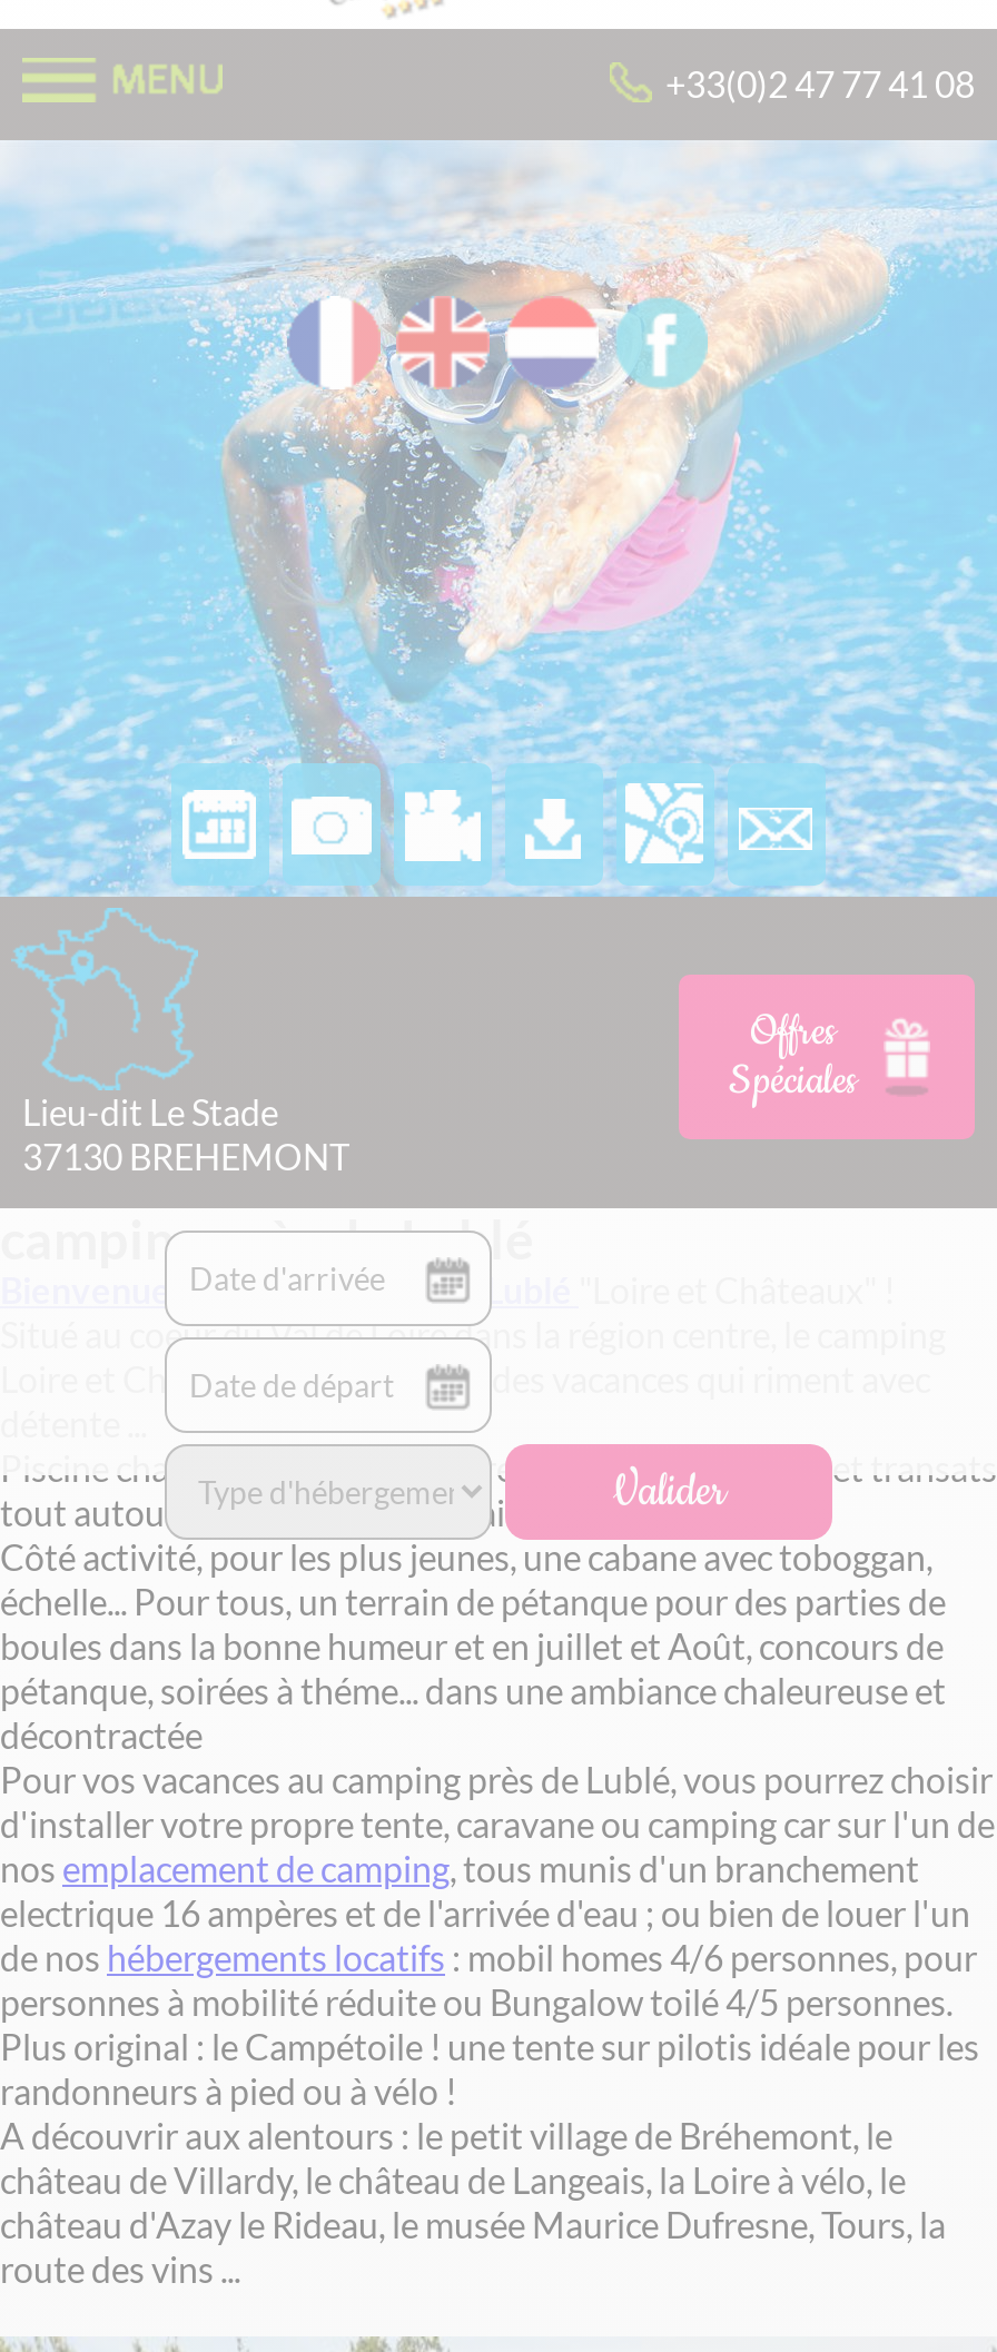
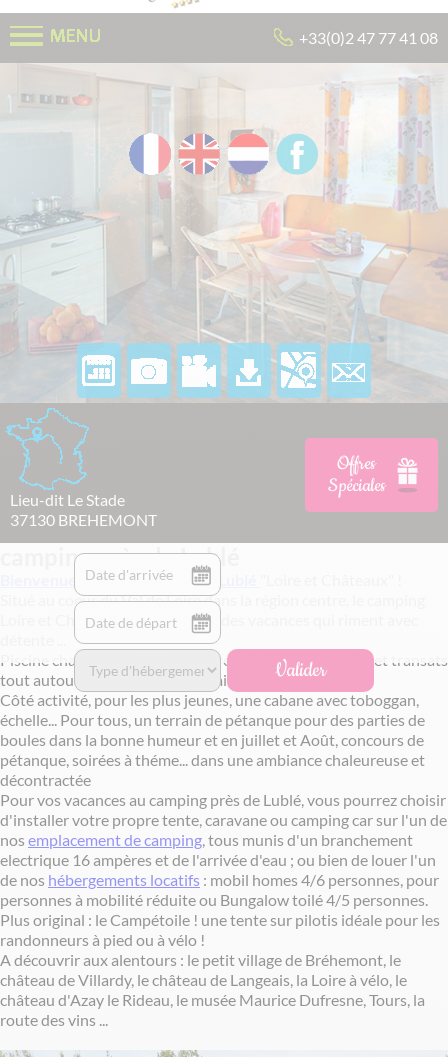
[7,140,990,899] [image] -> [3,62,445,403] [image]

